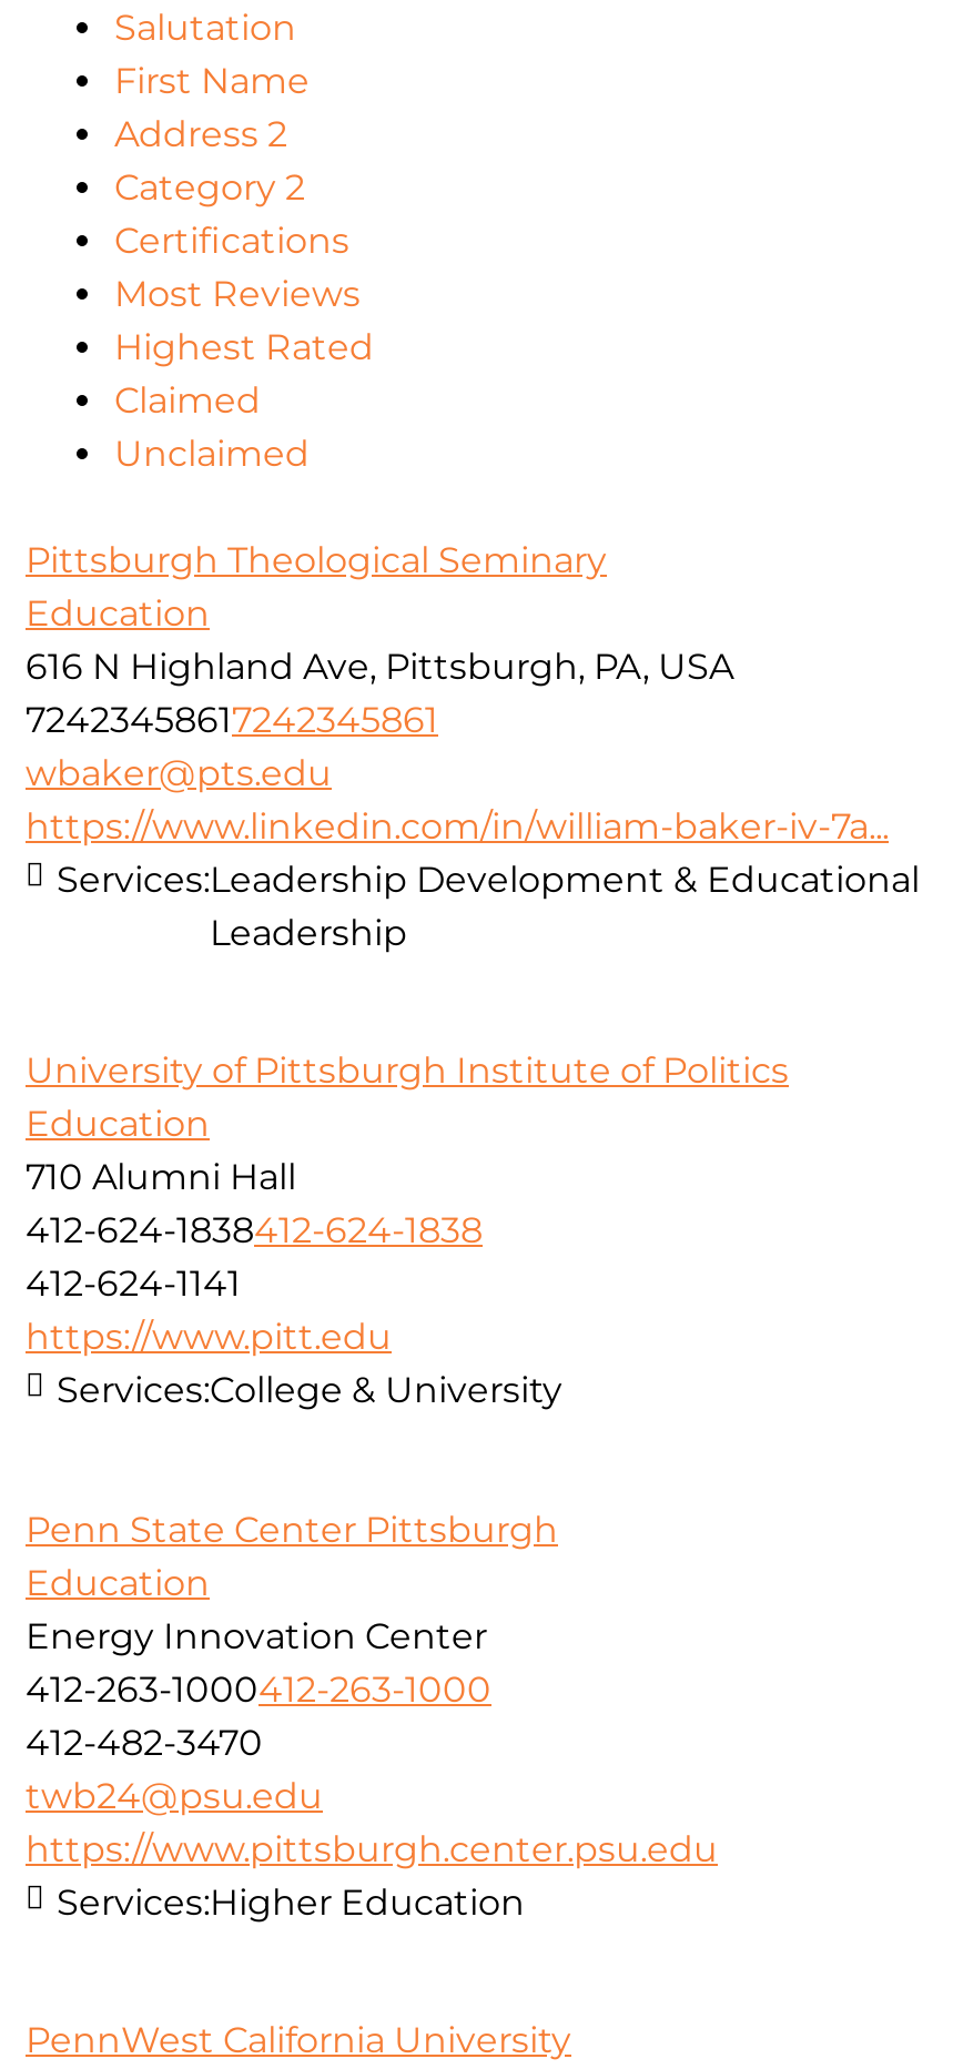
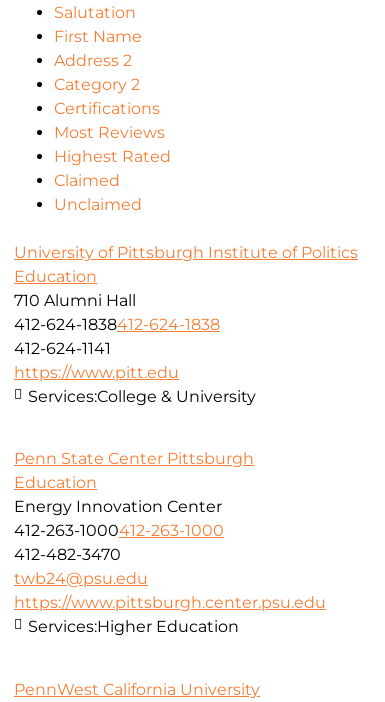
[26,539,920,954] Pittsburgh Theological Seminary | Education | 616 N Highland Ave, Pittsburgh, PA, USA | 72423458617242345861 | wbaker@pts.edu | https://www.linkedin.com/in/william-baker-iv-7a... | Services:Leadership Development & Educational | Leadership -> none

